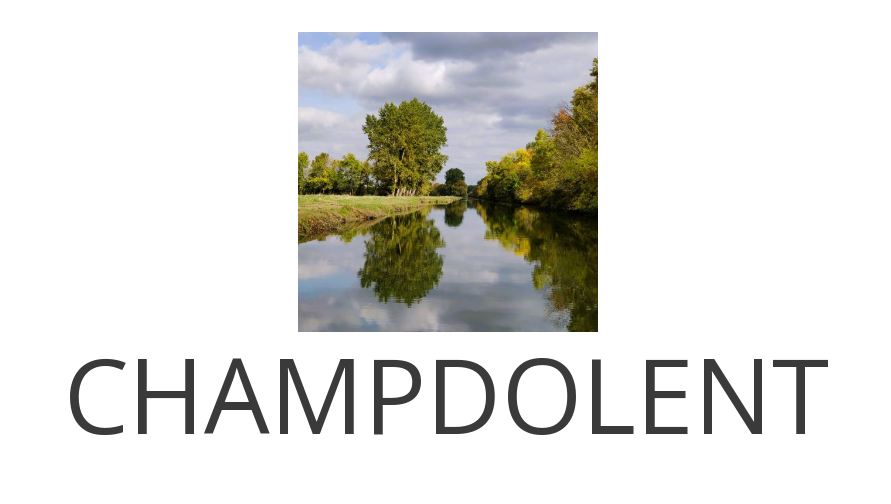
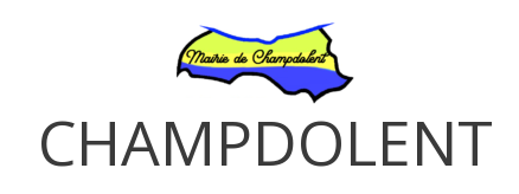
[296,30,600,316] [image] -> [177,19,354,96] [image]

